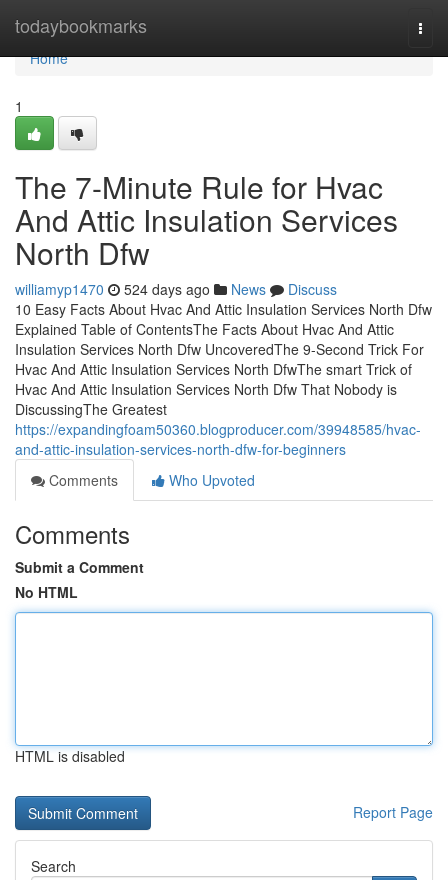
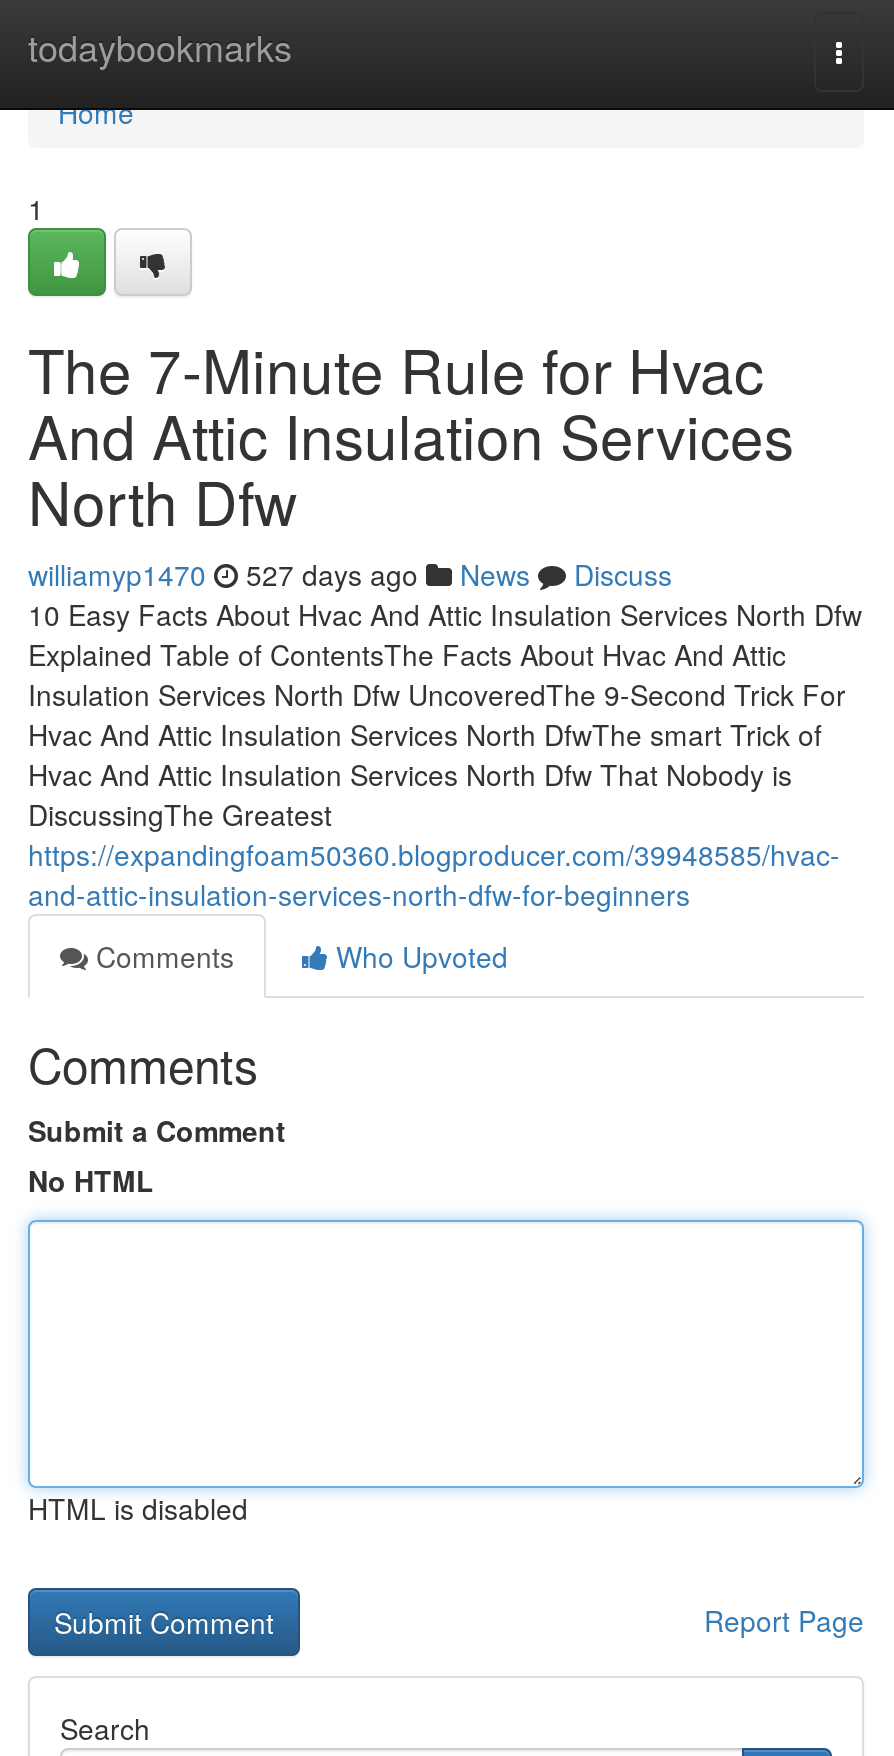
[15,279,337,299] williamyp1470 524 days ago News Discuss -> [28,554,672,594] williamyp1470 527 days ago News Discuss

